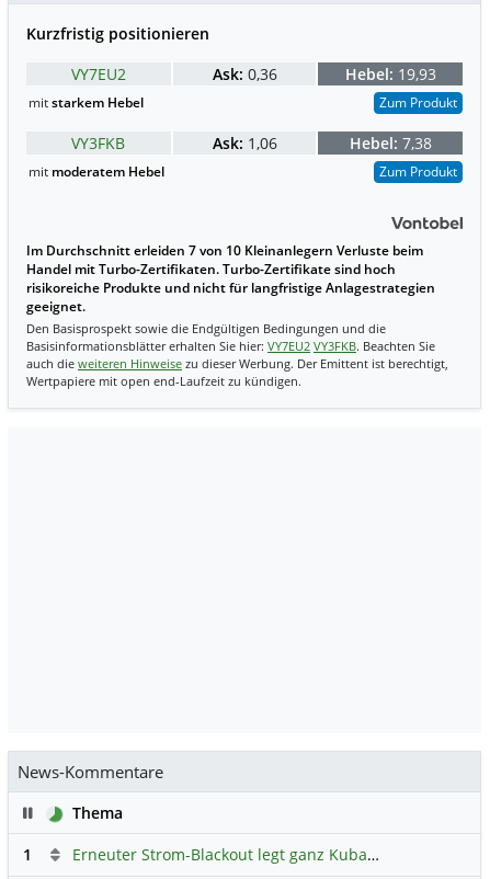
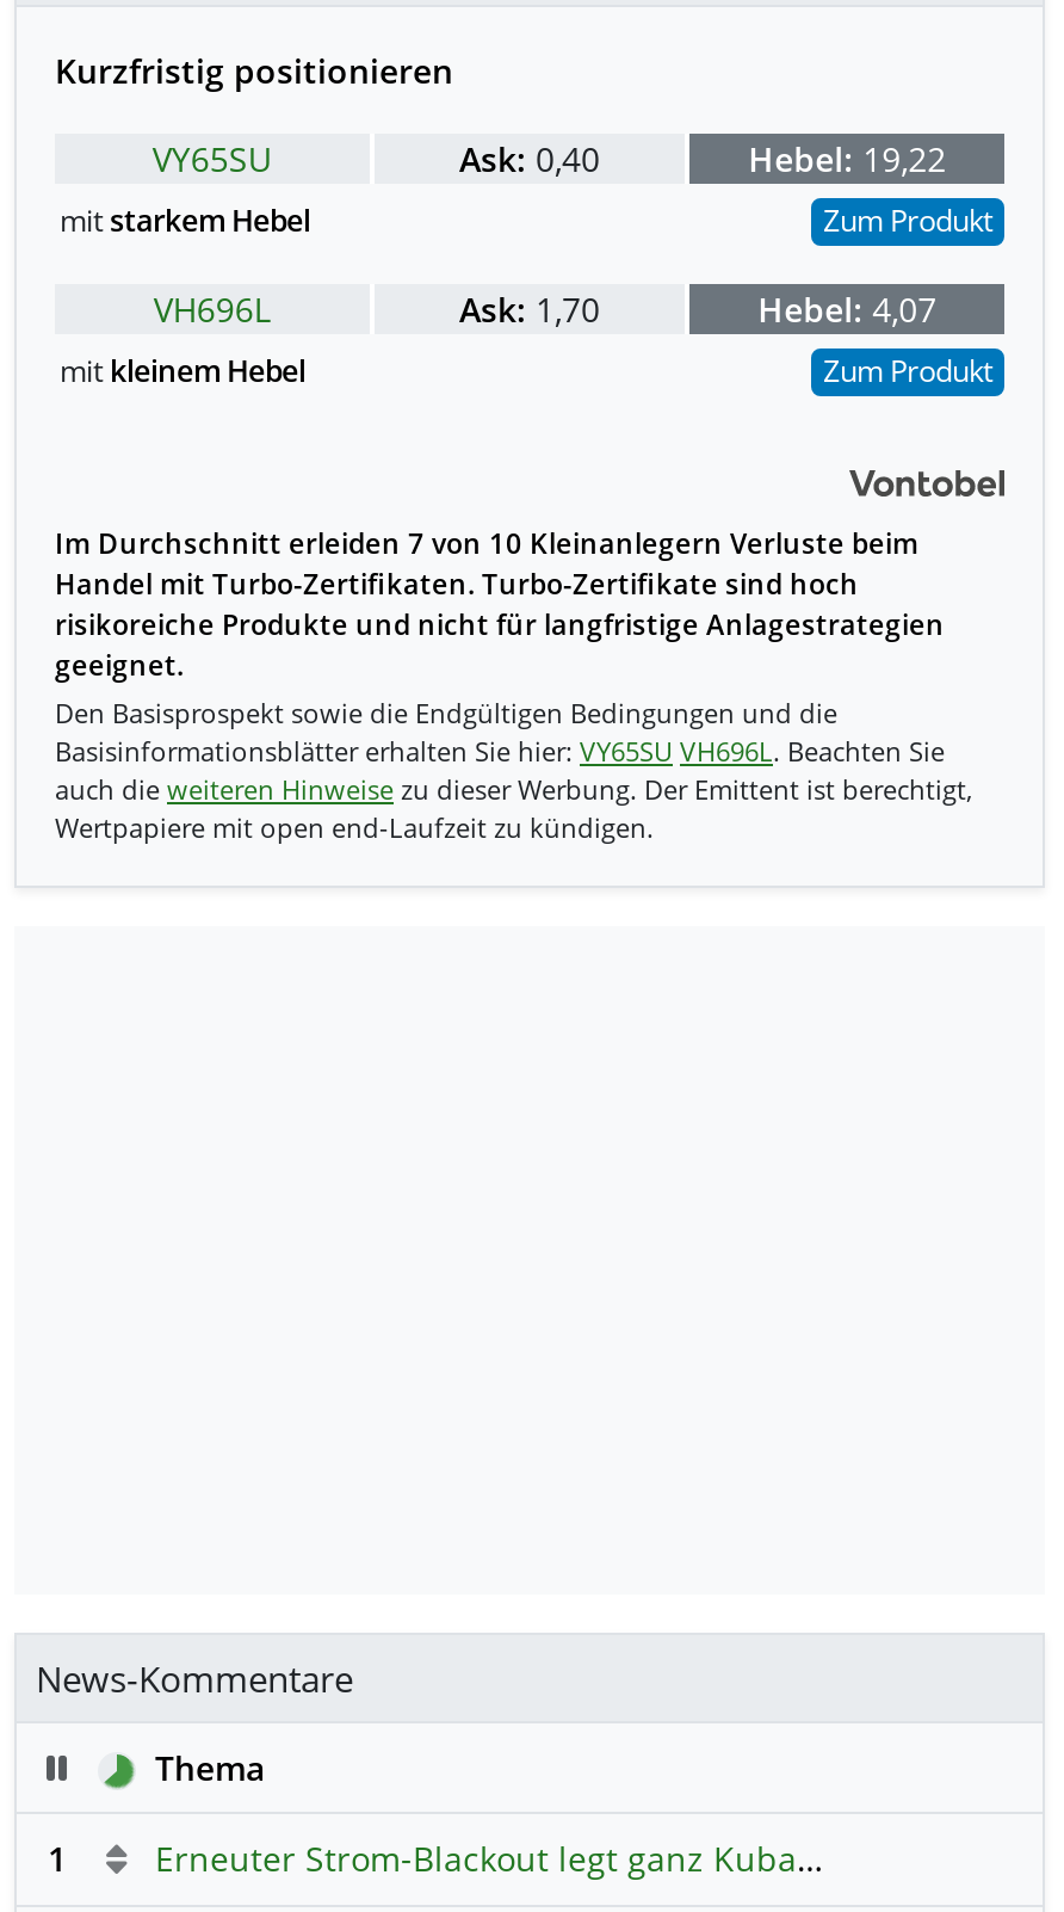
[71,63,436,84] VY7EU2 | Ask: 0,36 | Hebel:19,93 -> [152,136,946,181] VY65SU | Ask: 0,40 | Hebel:19,22
[29,133,432,181] VY3FKB | Ask: 1,06 | Hebel: 7,38 | mit moderatem Hebel -> [60,286,937,391] VH696L | Ask: 1,70 | Hebel: 4,07 | mit kleinem Hebel
[26,338,435,354] Basisinformationsblätter erhalten Sie hier: VY7EU2 VY3FKB. Beachten Sie -> [55,733,945,769] Basisinformationsblätter erhalten Sie hier: VY65SU VH696L. Beachten Sie

